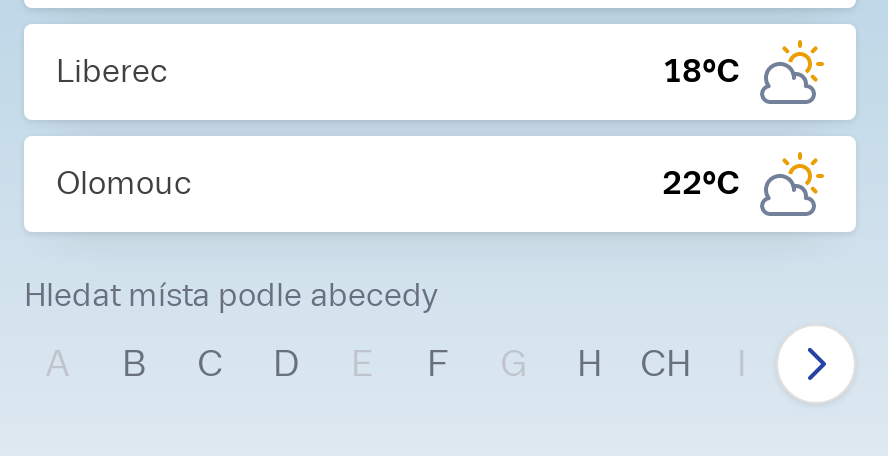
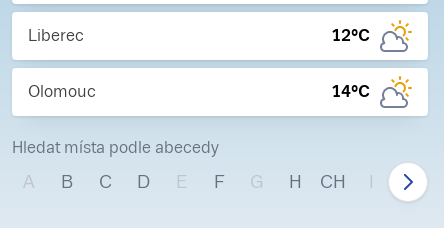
[662,52,740,90] 18°C -> [331,26,370,45] 12°C
[662,164,740,202] 22°C -> [331,82,370,101] 14°C

